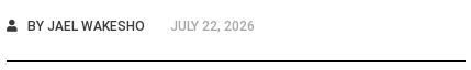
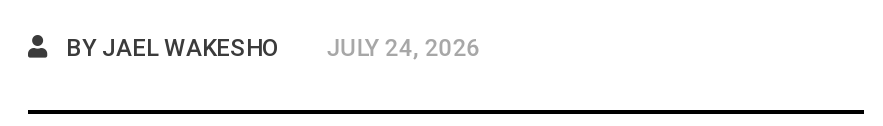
[27,19,255,34] BY JAEL WAKESHO JULY 22, 2026 -> [66,34,480,62] BY JAEL WAKESHO JULY 24, 2026

